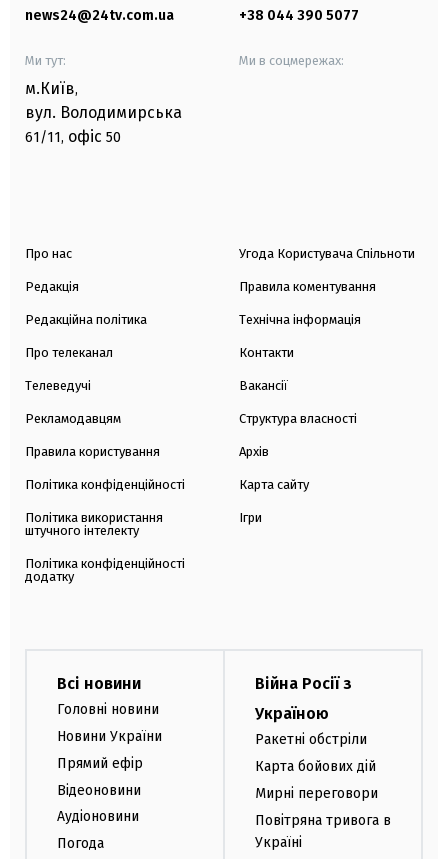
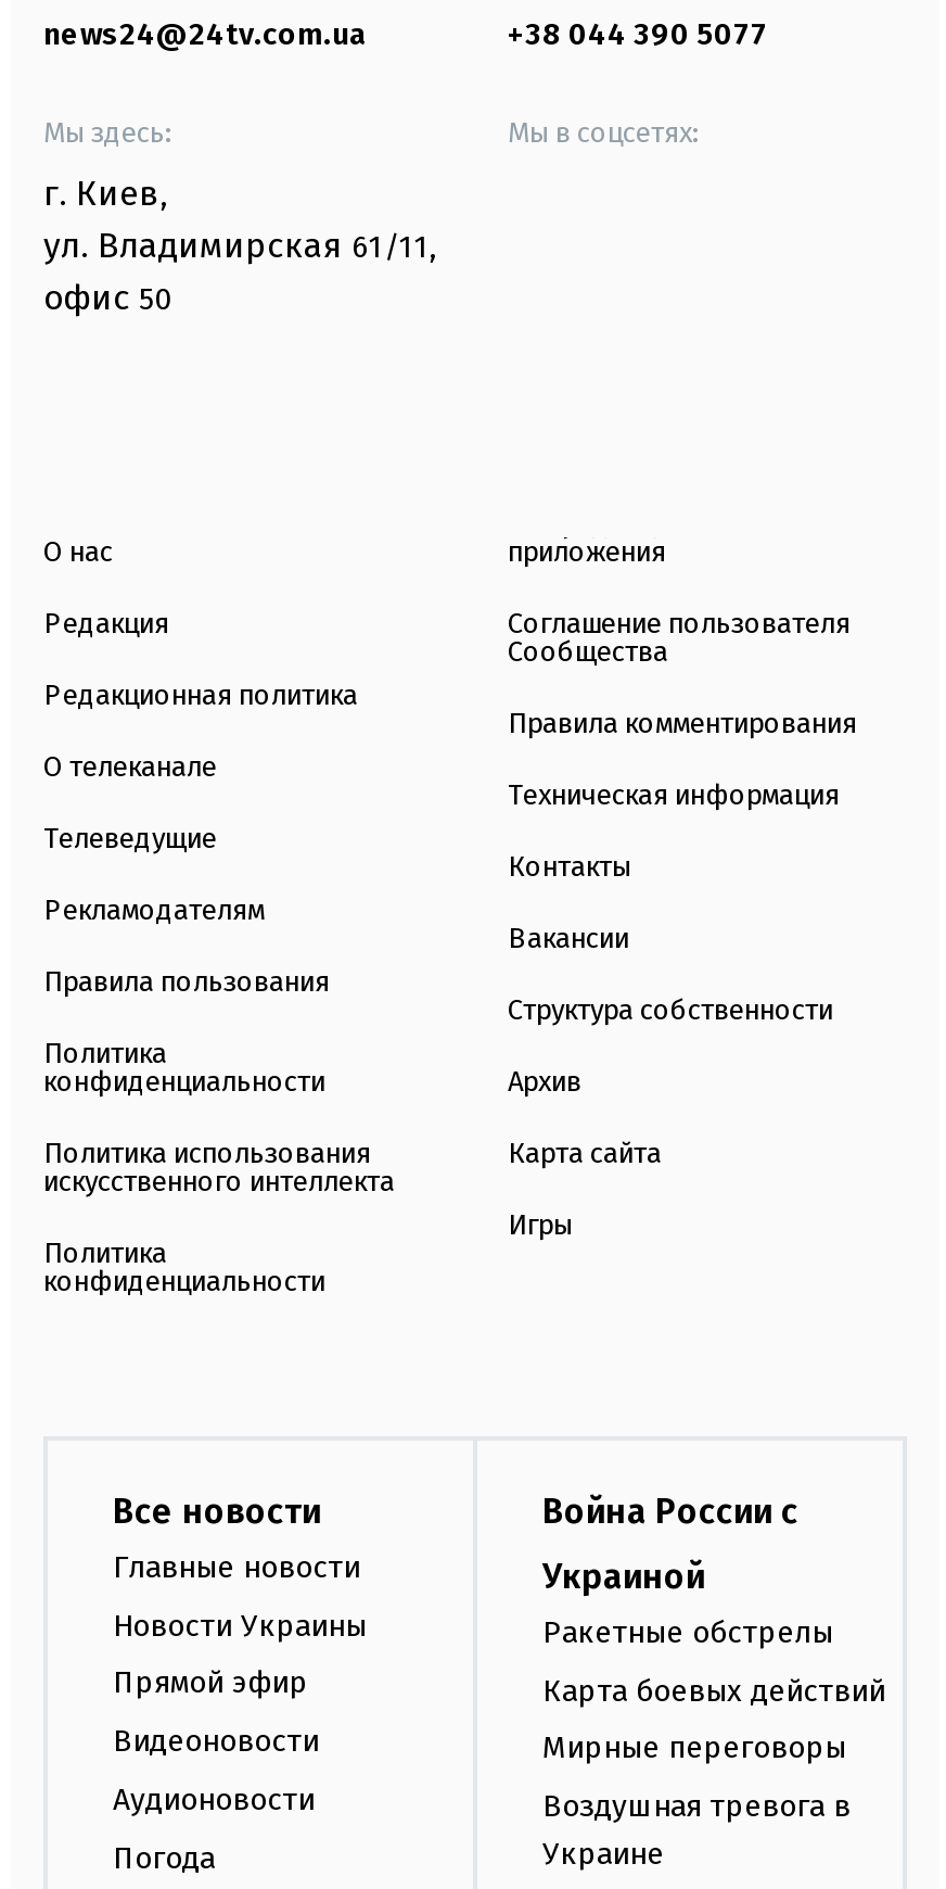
[25,53,182,146] Ми тут: | м.Київ, | вул. Володимирська | 61/11, офіс 50 -> [43,115,436,317] Мы здесь: | г. Киев, | ул. Владимирская 61/11, | офис 50
[239,53,344,68] Ми в соцмережах: -> [508,115,699,148] Мы в соцсетях:
[25,246,185,584] Про нас | Редакція | Редакційна політика | Про телеканал | Телеведучі | Рекламодавцям | Правила користування | Політика конфіденційності | Політика використання | штучного інтелекту | Політика конфіденційності | додатку -> [43,534,395,1296] О нас | Редакция | Редакционная политика | О телеканале | Телеведущие | Рекламодателям | Правила пользования | Политика | конфиденциальности | Политика использования | искусственного интеллекта | Политика | конфиденциальности
[239,246,415,525] Угода Користувача Спільноти | Правила коментування | Технічна інформація | Контакти | Вакансії | Структура власності | Архів | Карта сайту | Ігри -> [508,534,857,1240] приложения | Соглашение пользователя | Сообщества | Правила комментирования | Техническая информация | Контакты | Вакансии | Структура собственности | Архив | Карта сайта | Игры
[57,674,162,825] Всі новини | Головні новини | Новини України | Прямий ефір | Відеоновини | Аудіоновини -> [113,1490,367,1818] Все новости | Главные новости | Новости Украины | Прямой эфир | Видеоновости | Аудионовости
[255,674,352,693] Війна Росії з -> [542,1490,798,1531] Война России с
[255,704,367,748] Україною | Ракетні обстріли -> [542,1555,833,1650] Украиной | Ракетные обстрелы
[255,758,376,775] Карта бойових дій -> [542,1672,885,1709] Карта боевых действий
[255,785,378,802] Мирні переговори -> [542,1730,846,1767] Мирные переговоры
[255,811,391,850] Повітряна тривога в | Україні -> [542,1788,851,1873] Воздушная тревога в | Украине

